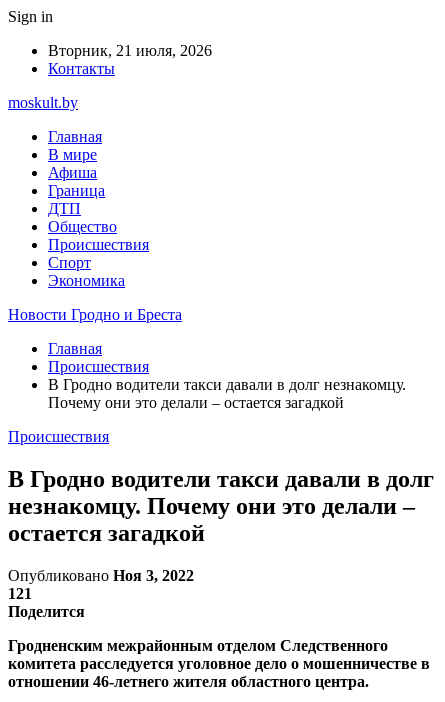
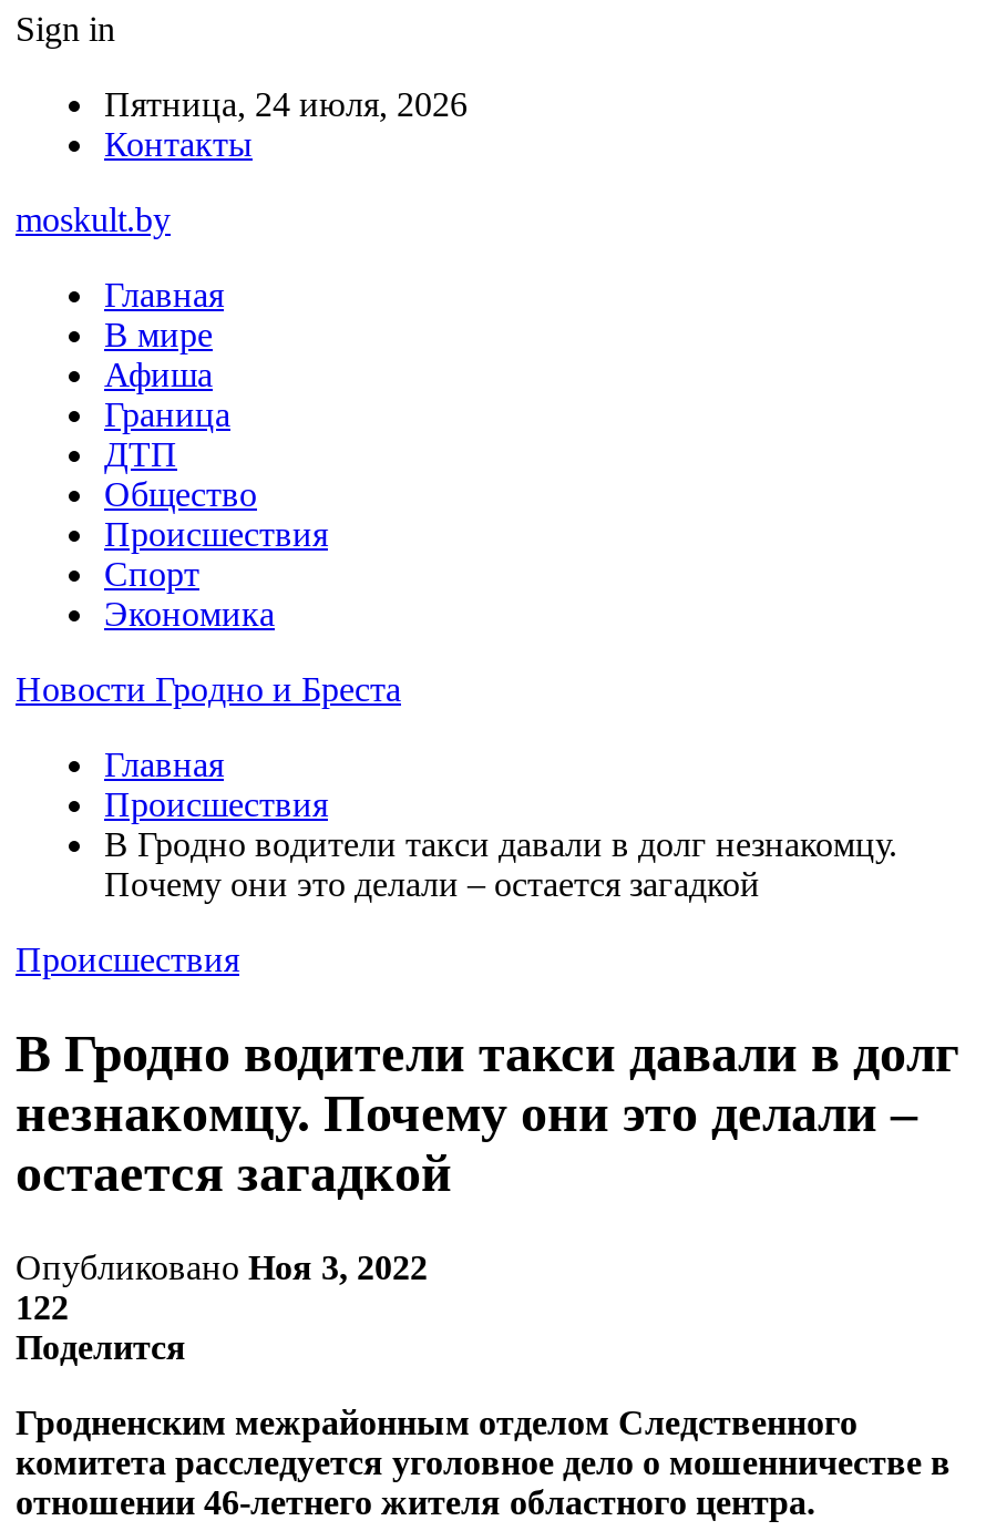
[48,42,212,59] Вторник, 21 июля, 2026 -> [104,85,468,123] Пятница, 24 июля, 2026
[8,585,32,602] 121 -> [16,1288,69,1326] 122

